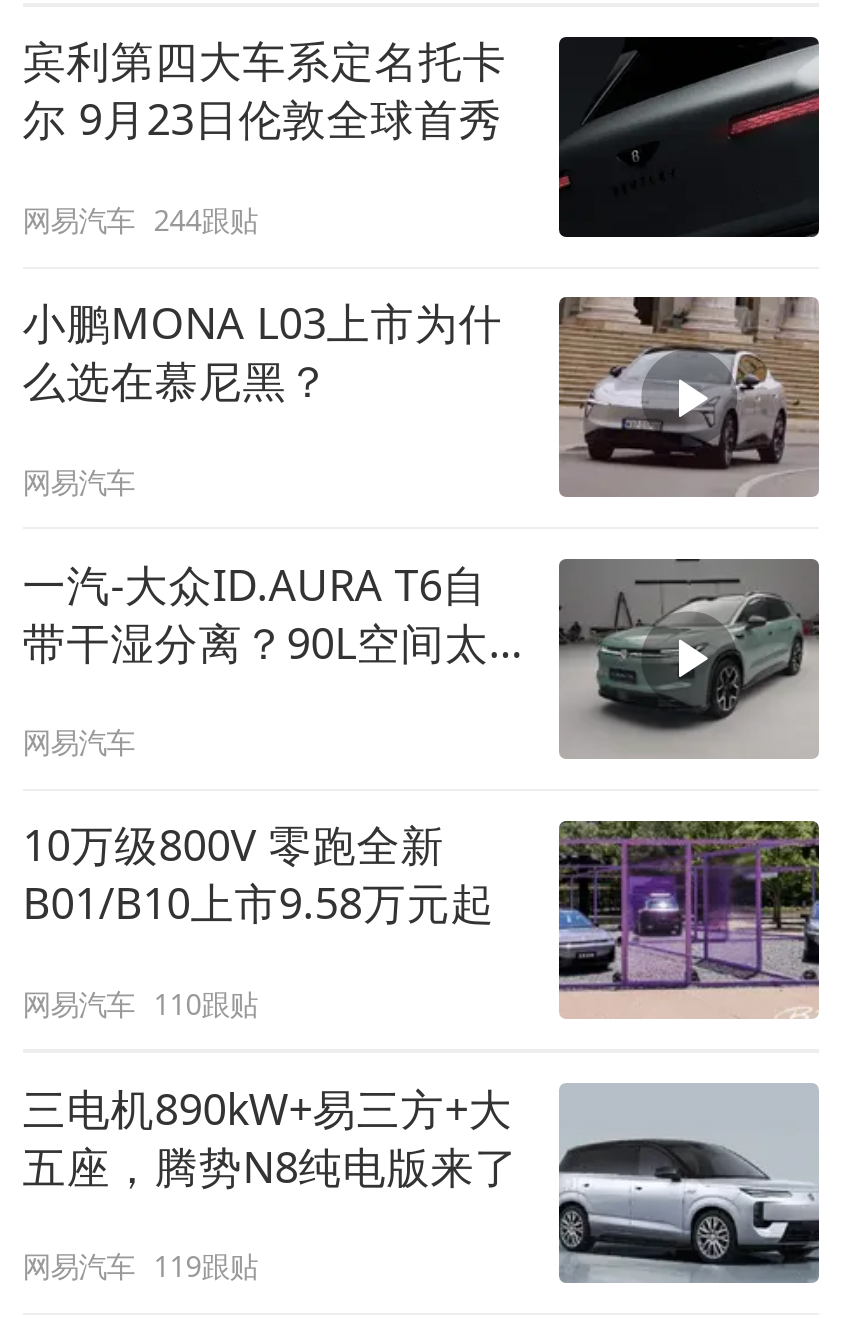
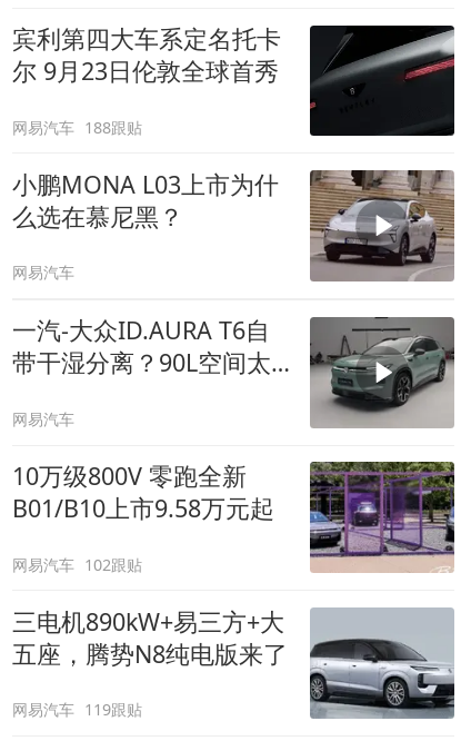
[22,200,258,238] 网易汽车 244跟贴 -> [12,116,143,138] 网易汽车 188跟贴
[22,984,258,1022] 网易汽车 110跟贴 -> [12,554,143,575] 网易汽车 102跟贴

